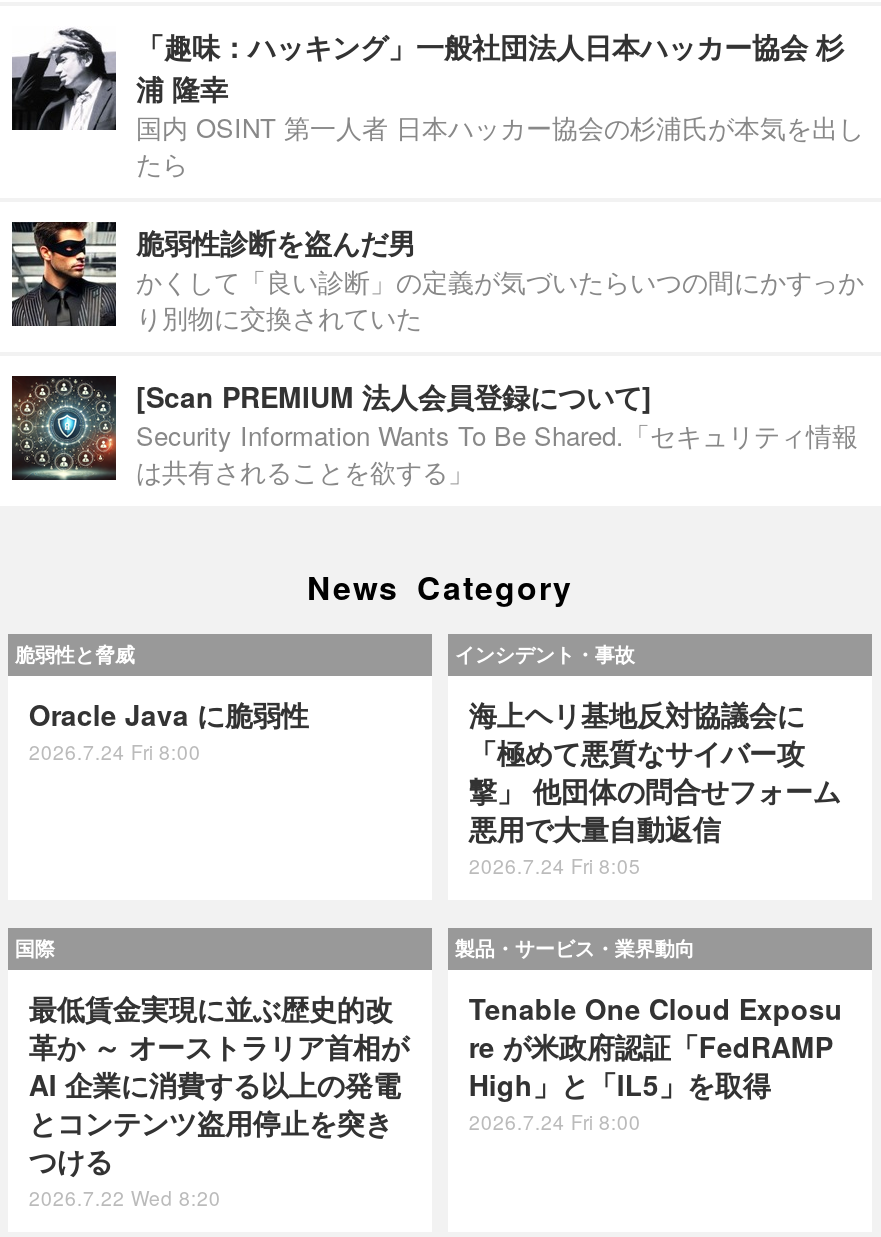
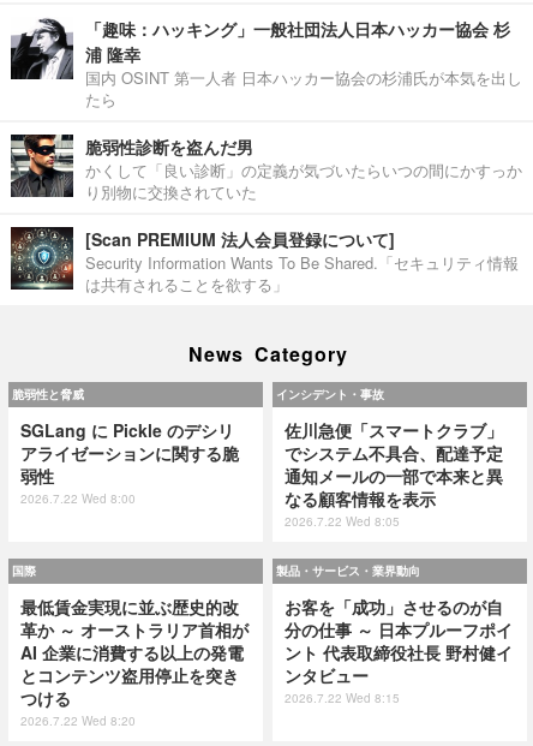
[29,694,309,766] Oracle Java に脆弱性 | 2026.7.24 Fri 8:00 -> [21,418,239,507] SGLang に Pickle のデシリ | アライゼーションに関する脆 | 弱性 | 2026.7.22 Wed 8:00
[469,694,841,880] 海上ヘリ基地反対協議会に | 「極めて悪質なサイバー攻 | 撃」 他団体の問合せフォーム | 悪用で大量自動返信 | 2026.7.24 Fri 8:05 -> [285,418,503,530] 佐川急便「スマートクラブ」 | でシステム不具合、配達予定 | 通知メールの一部で本来と異 | なる顧客情報を表示 | 2026.7.22 Wed 8:05
[469,988,843,1136] Tenable One Cloud Exposu | re が米政府認証「FedRAMP | High」と「IL5」を取得 | 2026.7.24 Fri 8:00 -> [285,595,513,707] お客を「成功」させるのが自 | 分の仕事 ～ 日本プルーフポイ | ント 代表取締役社長 野村健イ | ンタビュー | 2026.7.22 Wed 8:15

